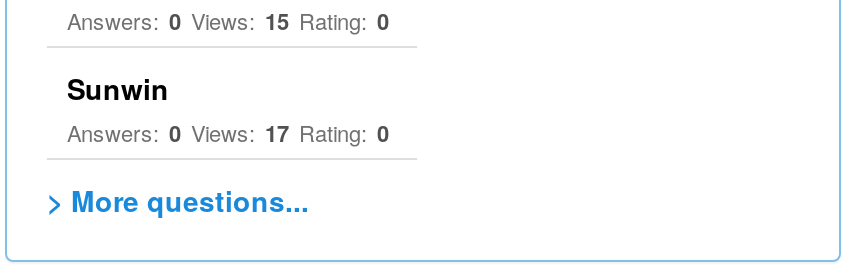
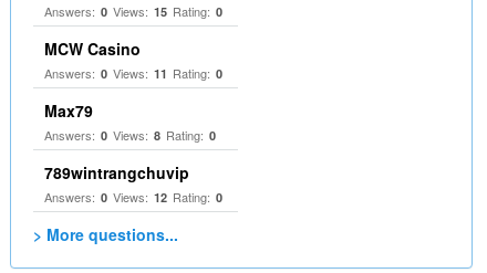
[67,68,389,148] Sunwin | Answers: 0 Views: 17 Rating: 0 -> [44,38,222,206] MCW Casino | Answers: 0 Views: 11 Rating: 0 | Max79 | Answers: 0 Views: 8 Rating: 0 | 789wintrangchuvip | Answers: 0 Views: 12 Rating: 0

